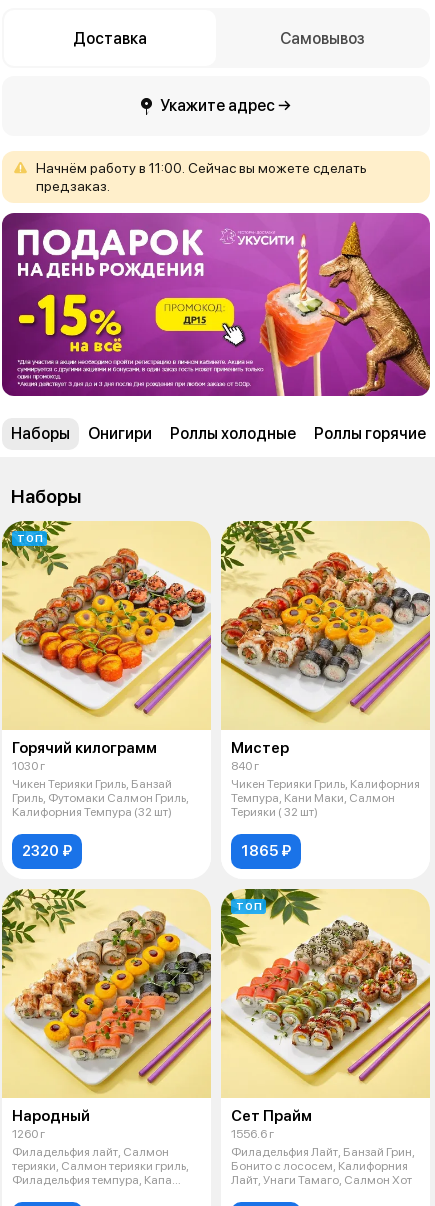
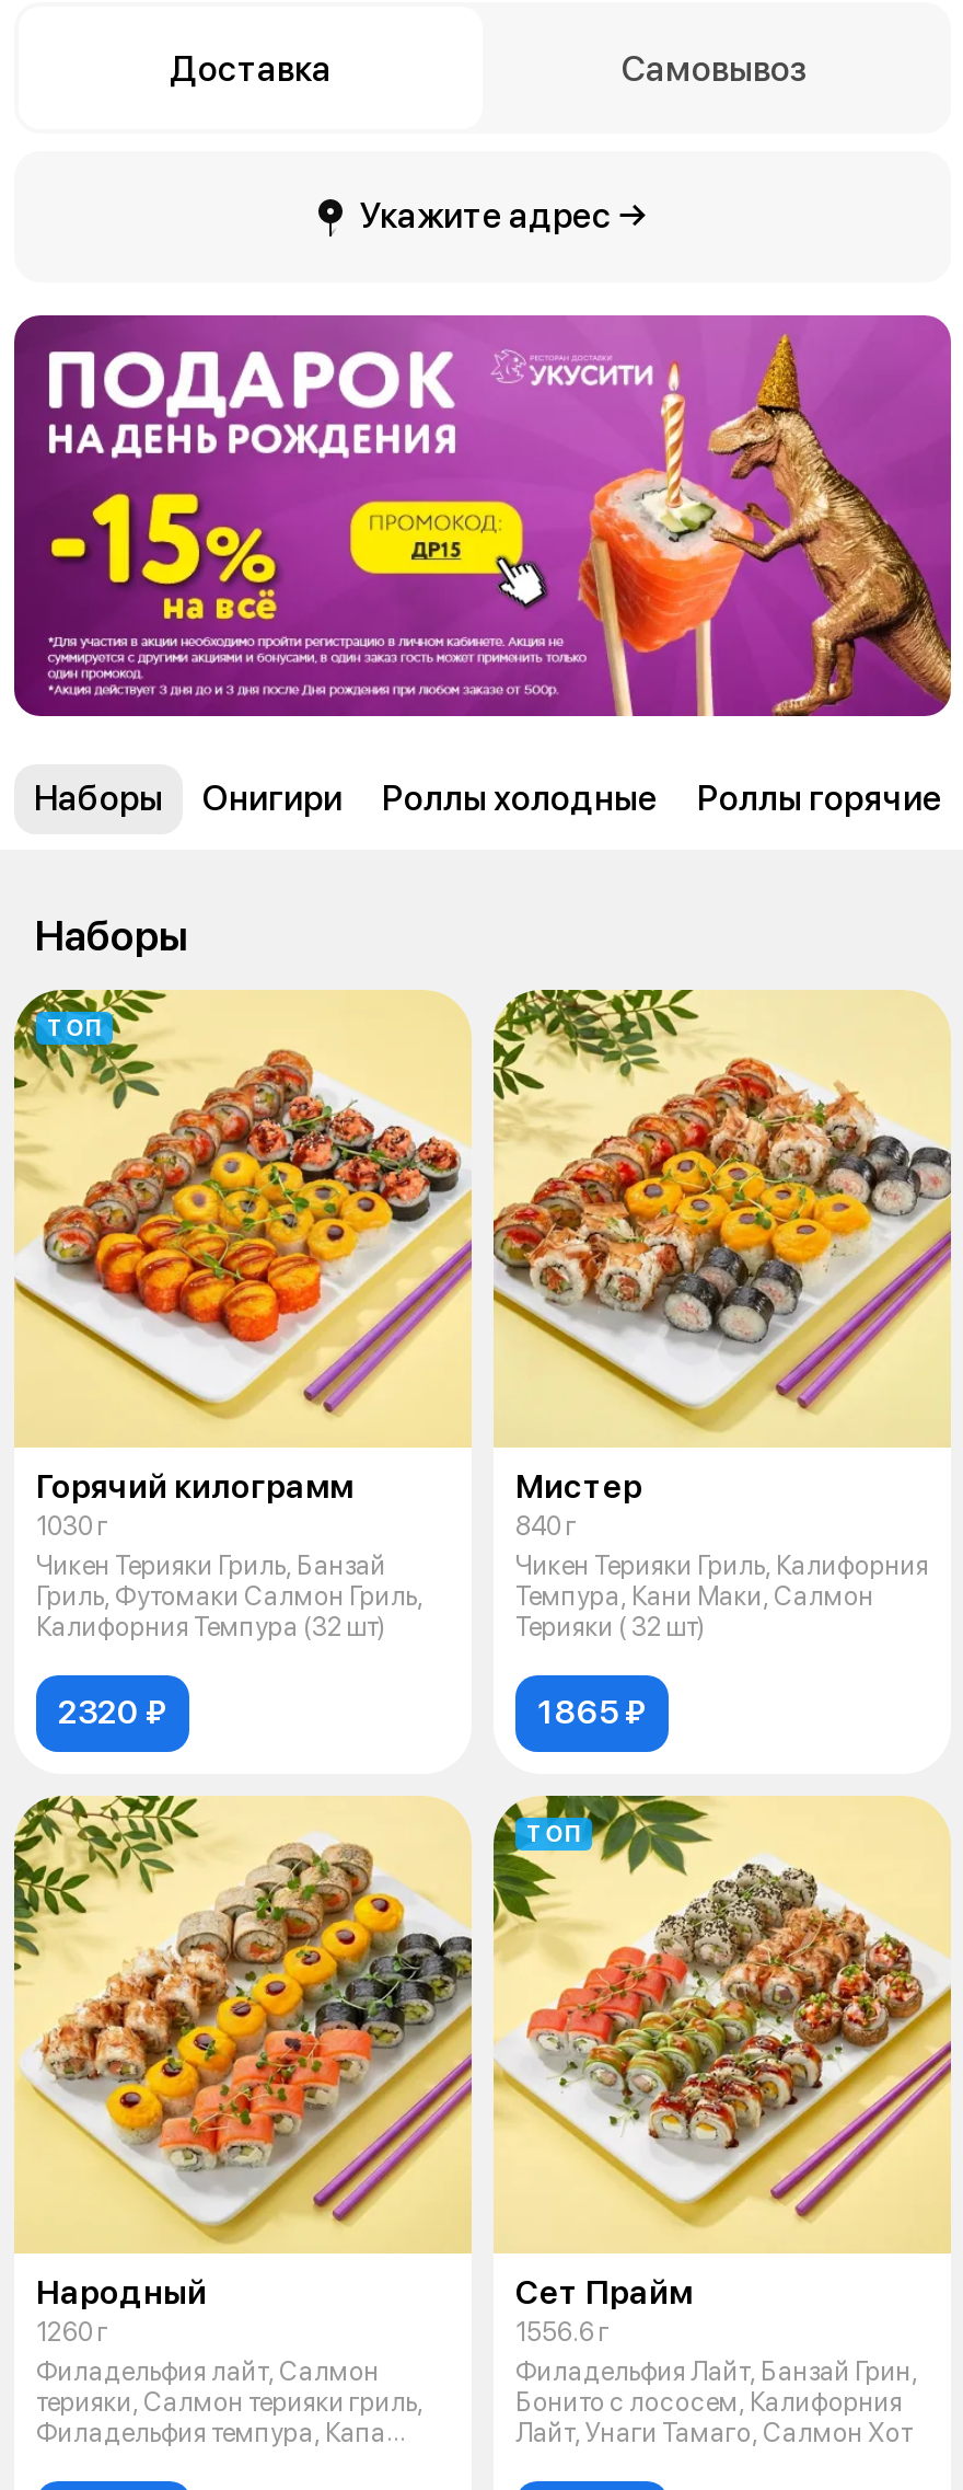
[36,160,367,194] Начнём работу в 11:00. Сейчас вы можете сделать | предзаказ. -> none

